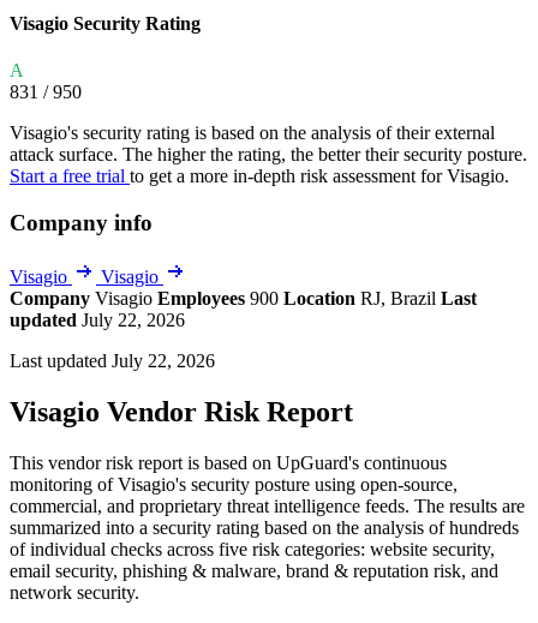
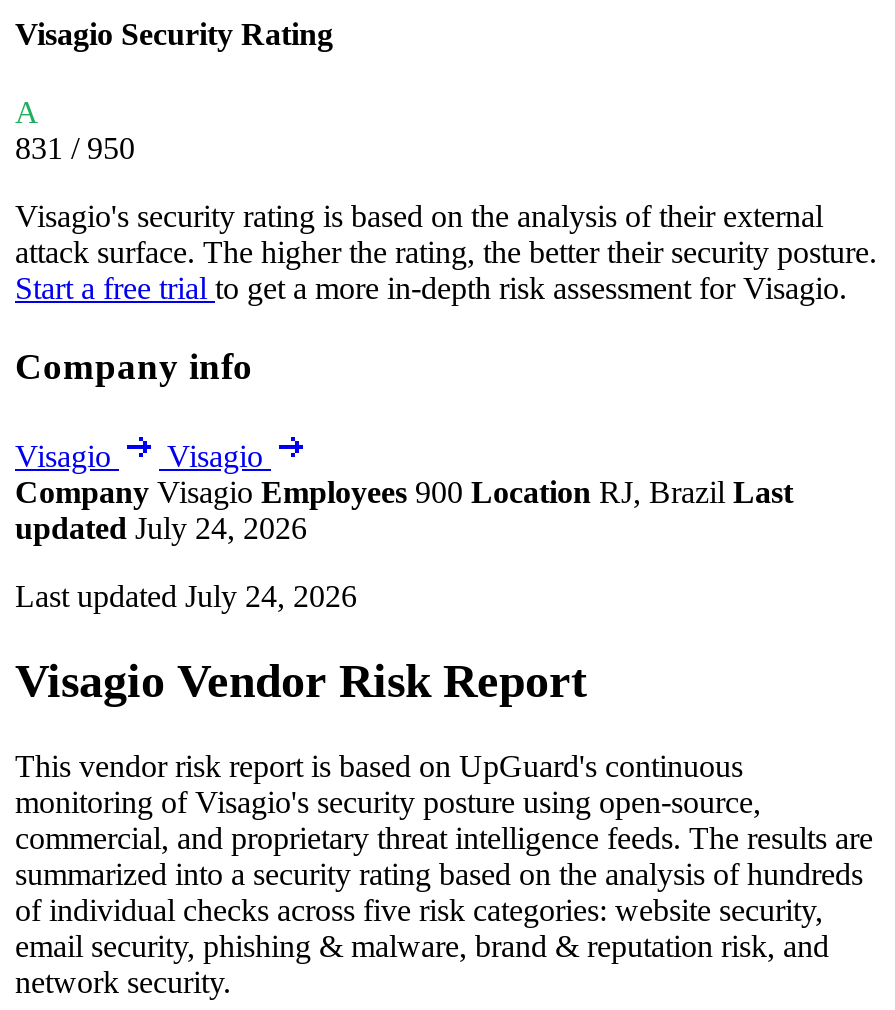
[10,309,185,330] updated July 22, 2026 -> [15,511,307,545] updated July 24, 2026
[10,350,215,371] Last updated July 22, 2026 -> [15,579,357,613] Last updated July 24, 2026

